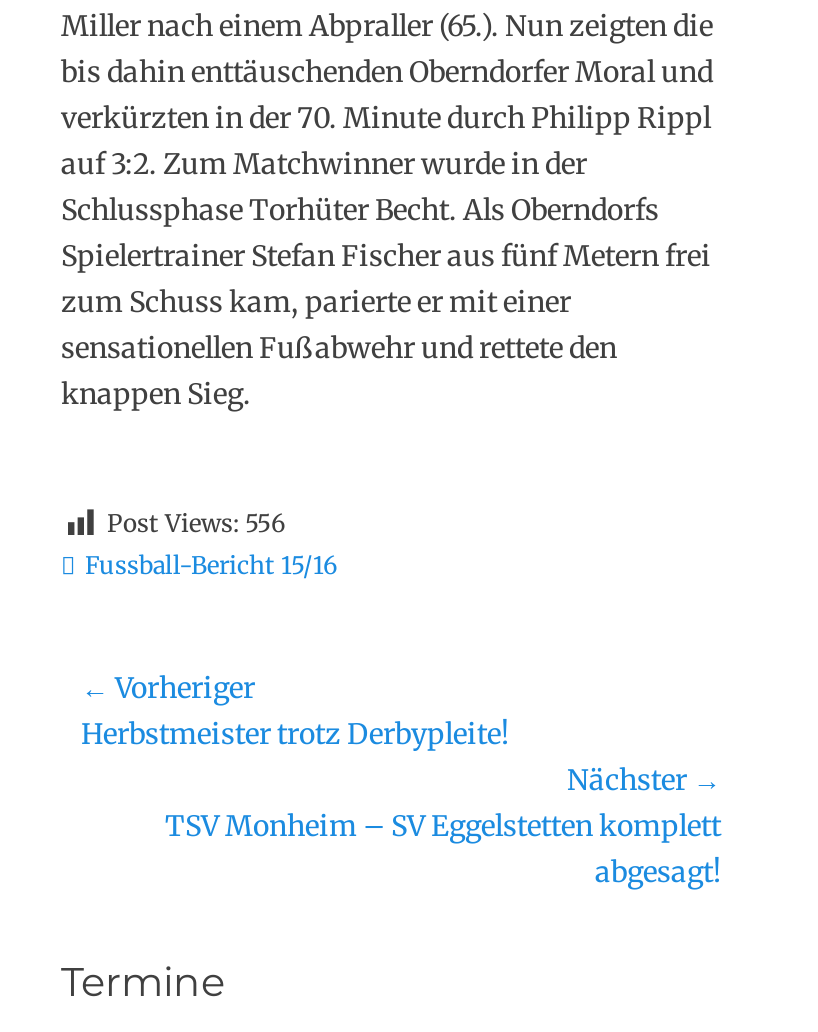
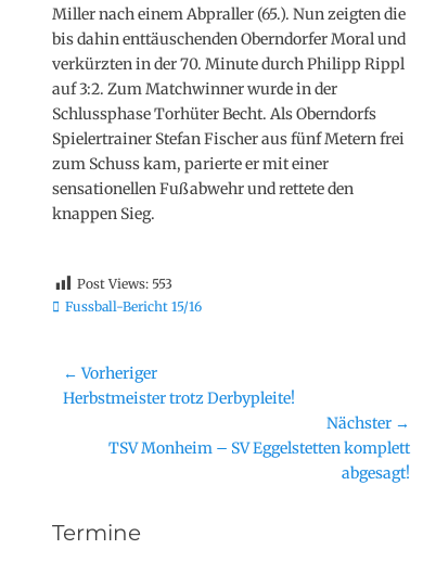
[107,508,285,538] Post Views: 556 -> [77,276,172,292] Post Views: 553

